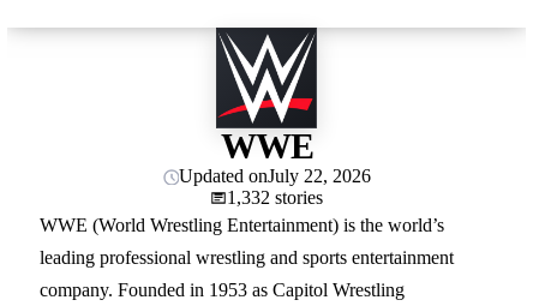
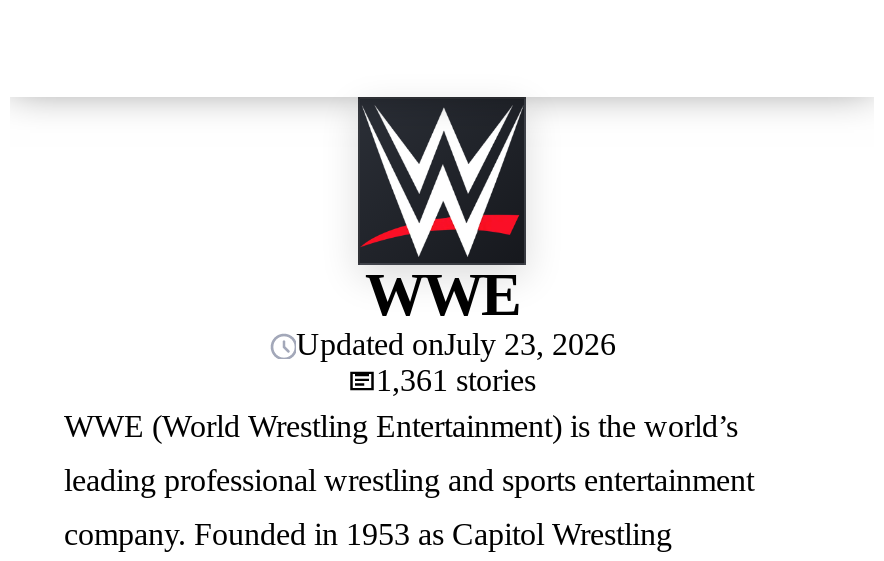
[179,166,371,186] Updated onJuly 22, 2026 -> [296,327,616,361] Updated onJuly 23, 2026
[227,187,323,208] 1,332 stories -> [376,363,536,397] 1,361 stories

